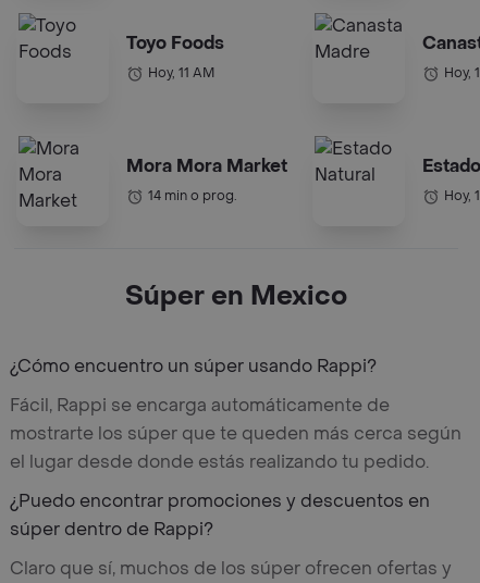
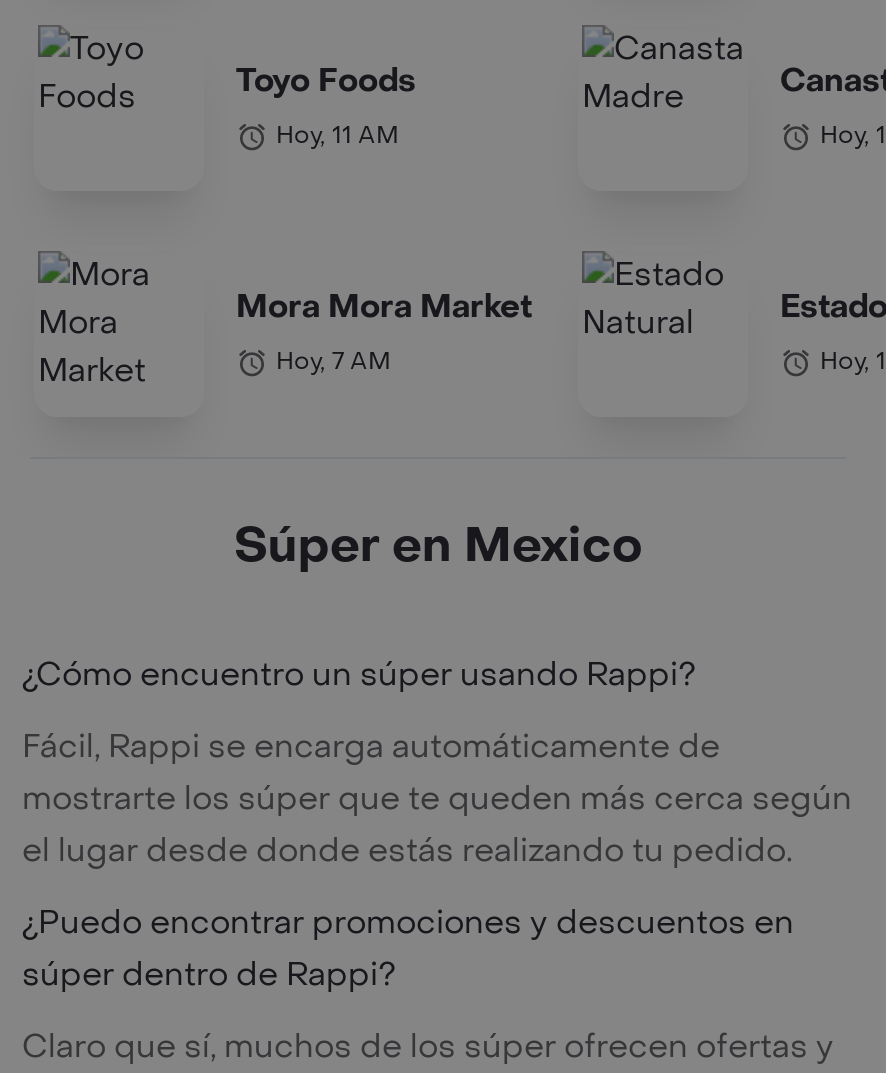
[148,187,237,204] 14 min o prog. -> [276,345,390,377] Hoy, 7 AM

